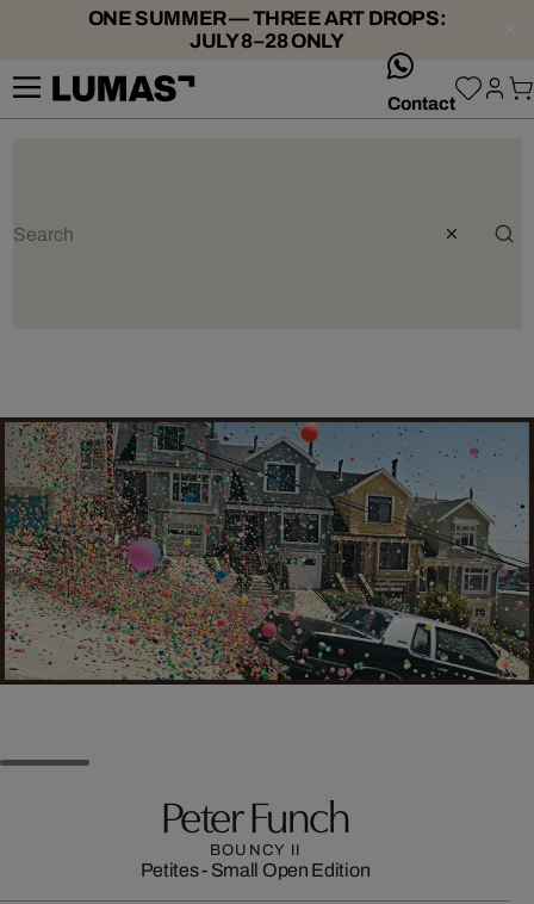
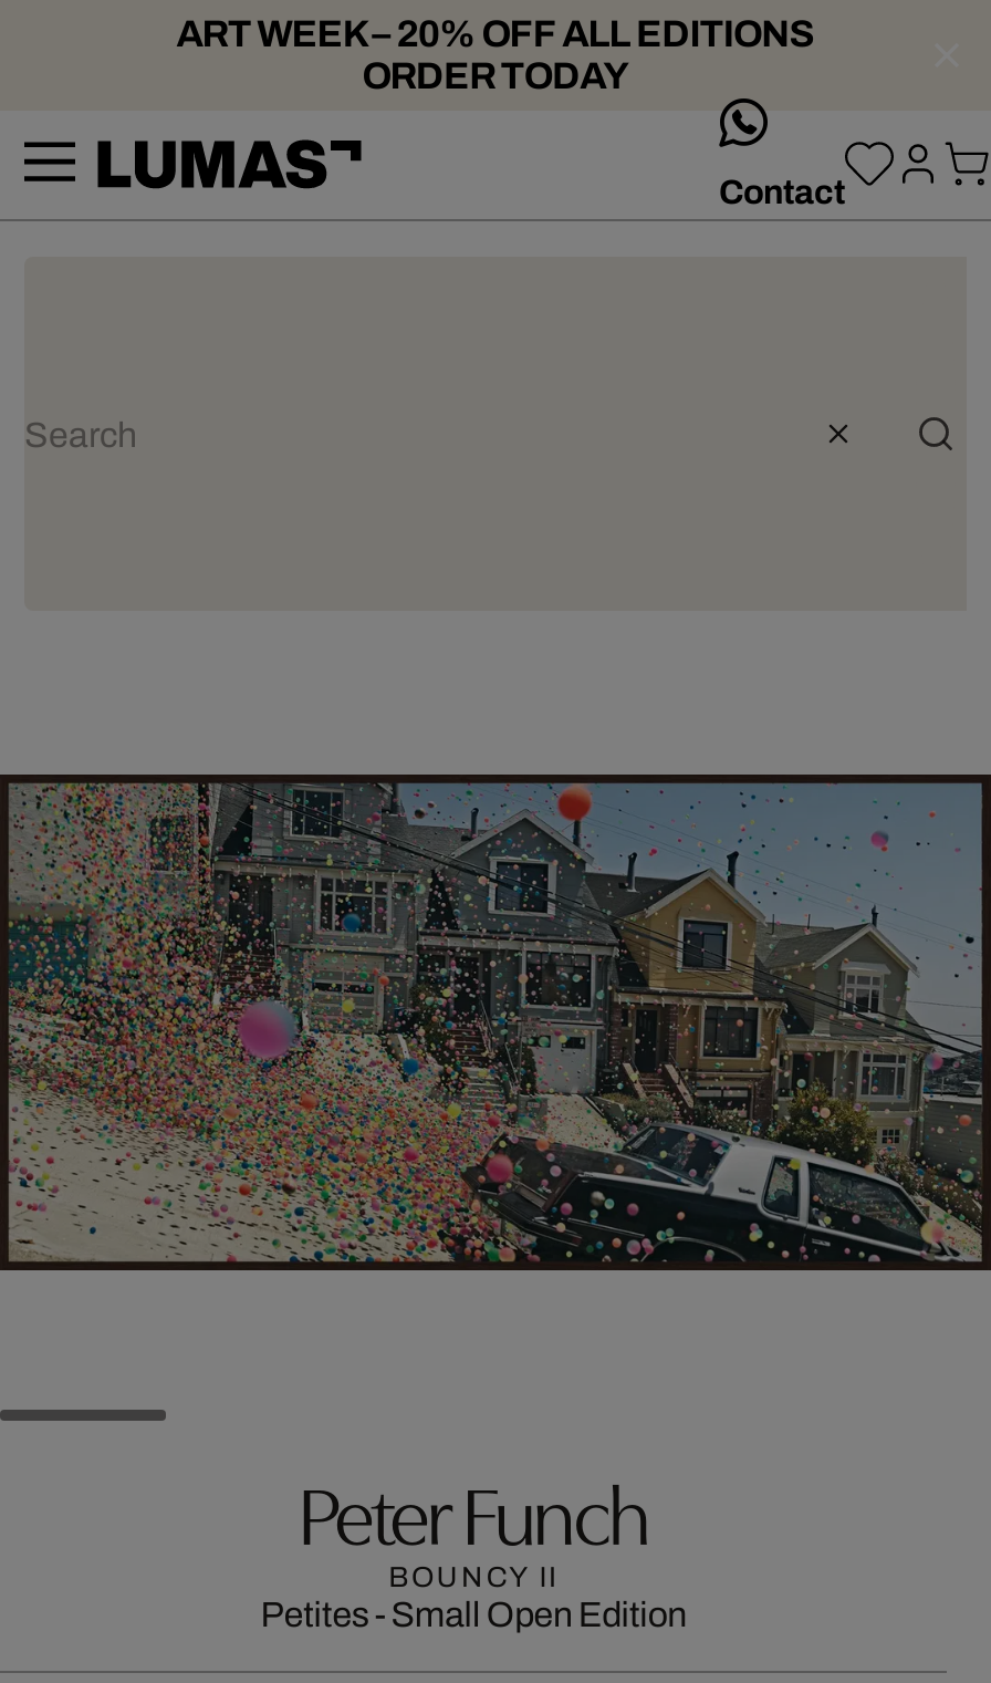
[88,7,446,52] ONE SUMMER — THREE ART DROPS: | JULY 8–28 ONLY -> [176,13,815,97] ART WEEK – 20% OFF ALL EDITIONS | ORDER TODAY

